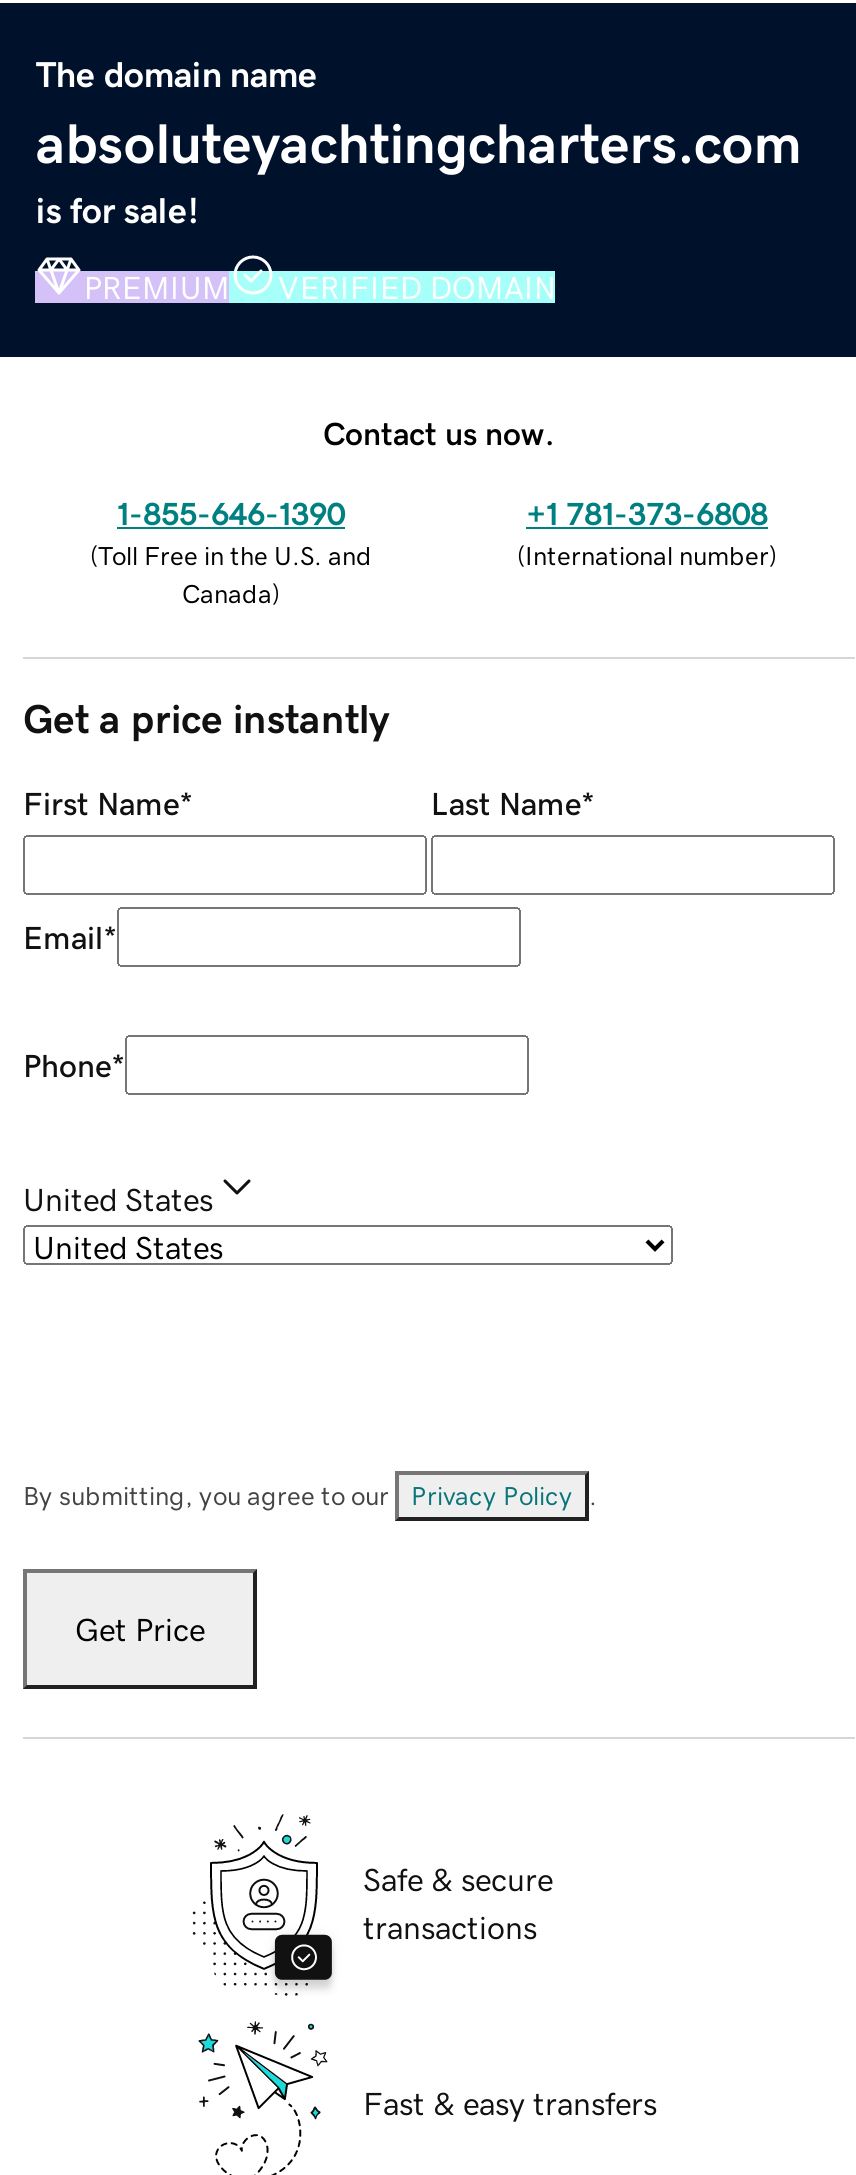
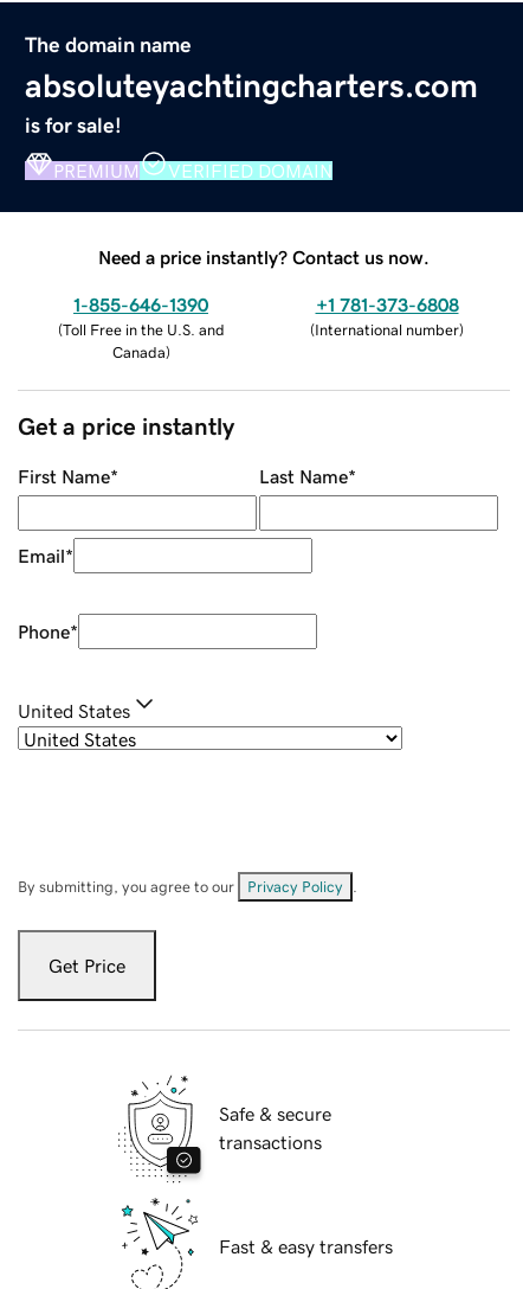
[323,416,555,448] Contact us now. -> [98,247,430,266] Need a price instantly? Contact us now.

